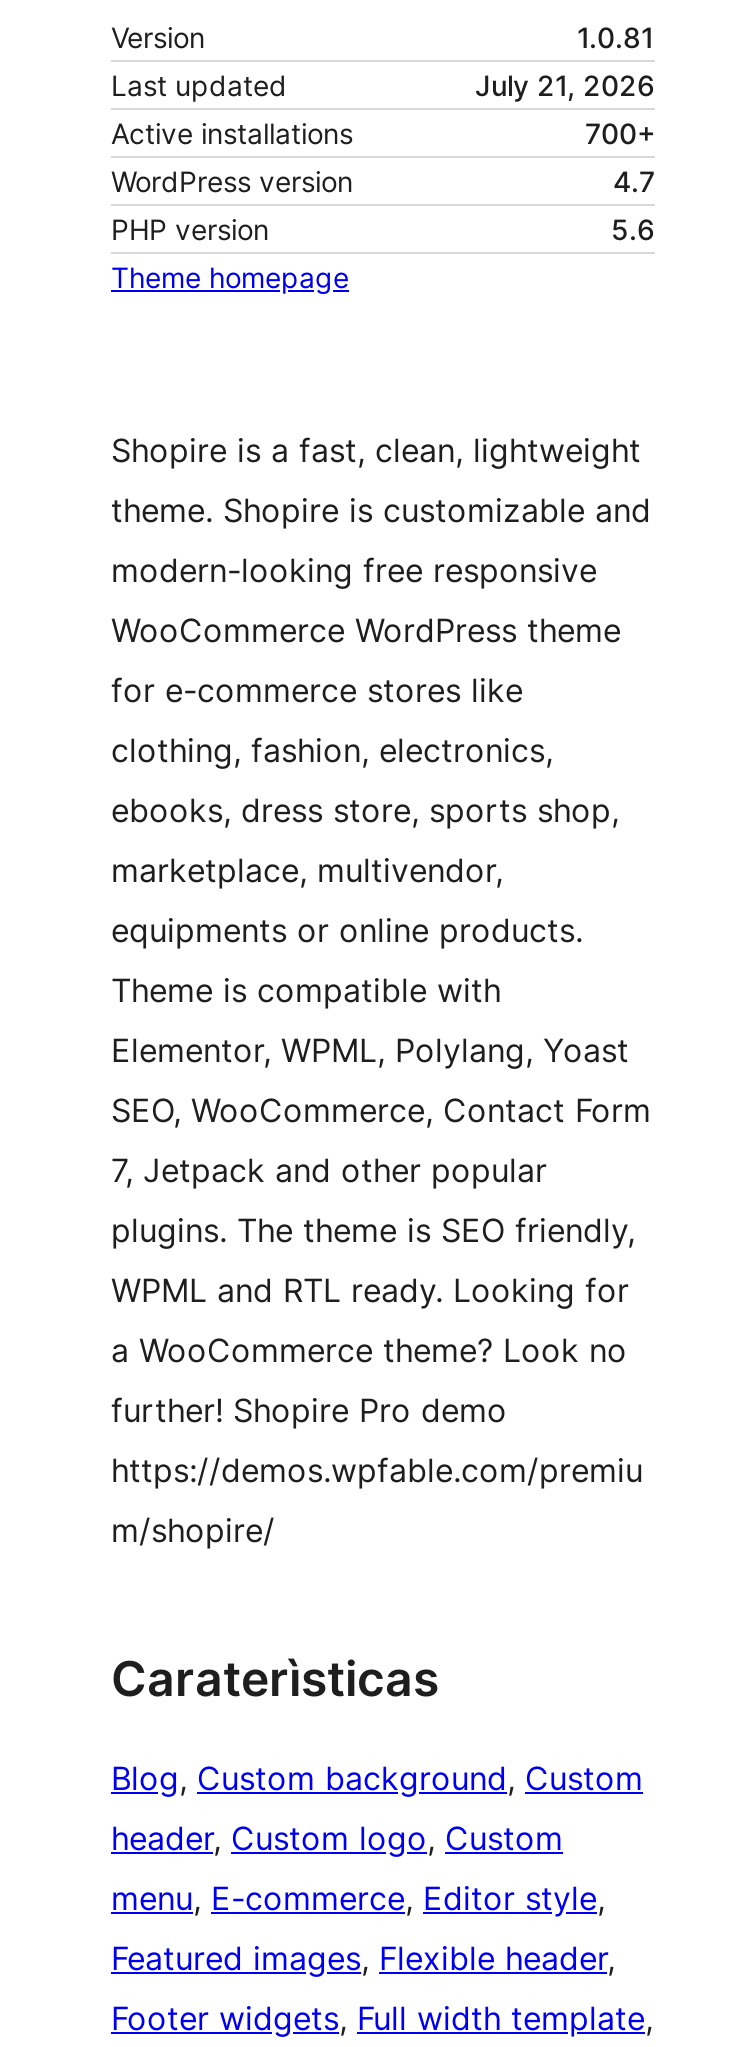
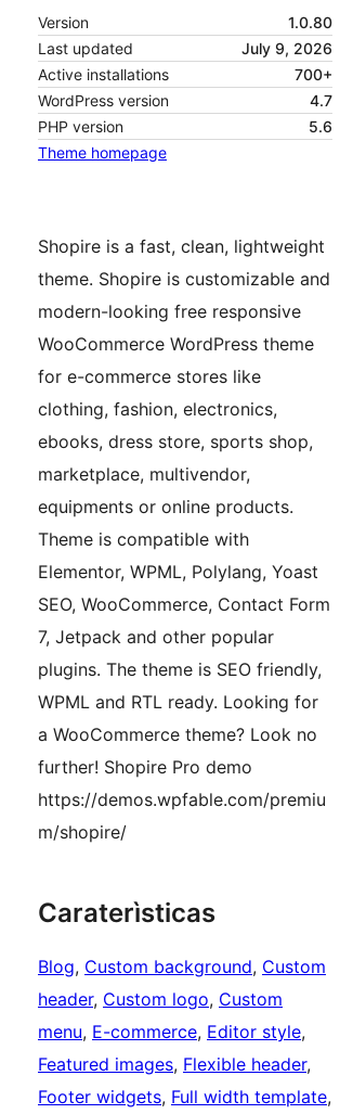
[577,20,655,54] 1.0.81 -> [288,13,332,32] 1.0.80
[475,68,655,102] July 21, 2026 -> [241,39,332,58] July 9, 2026

